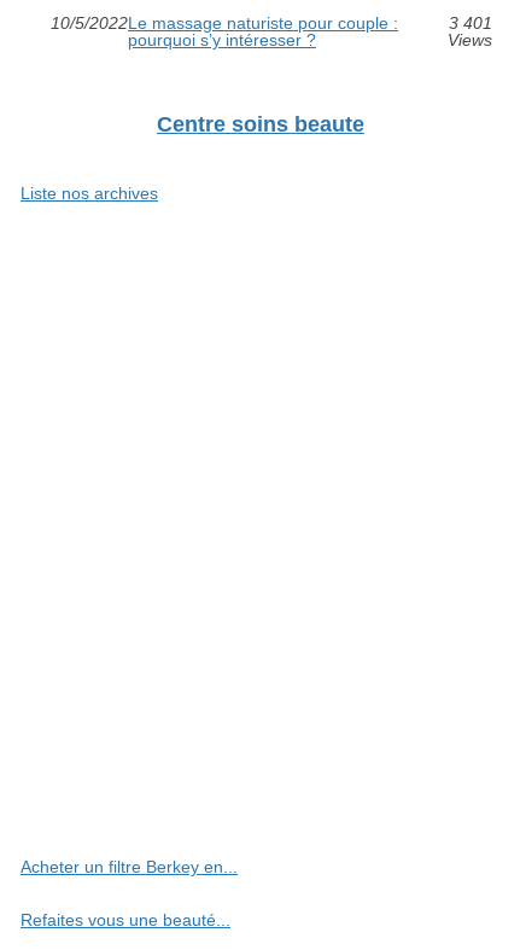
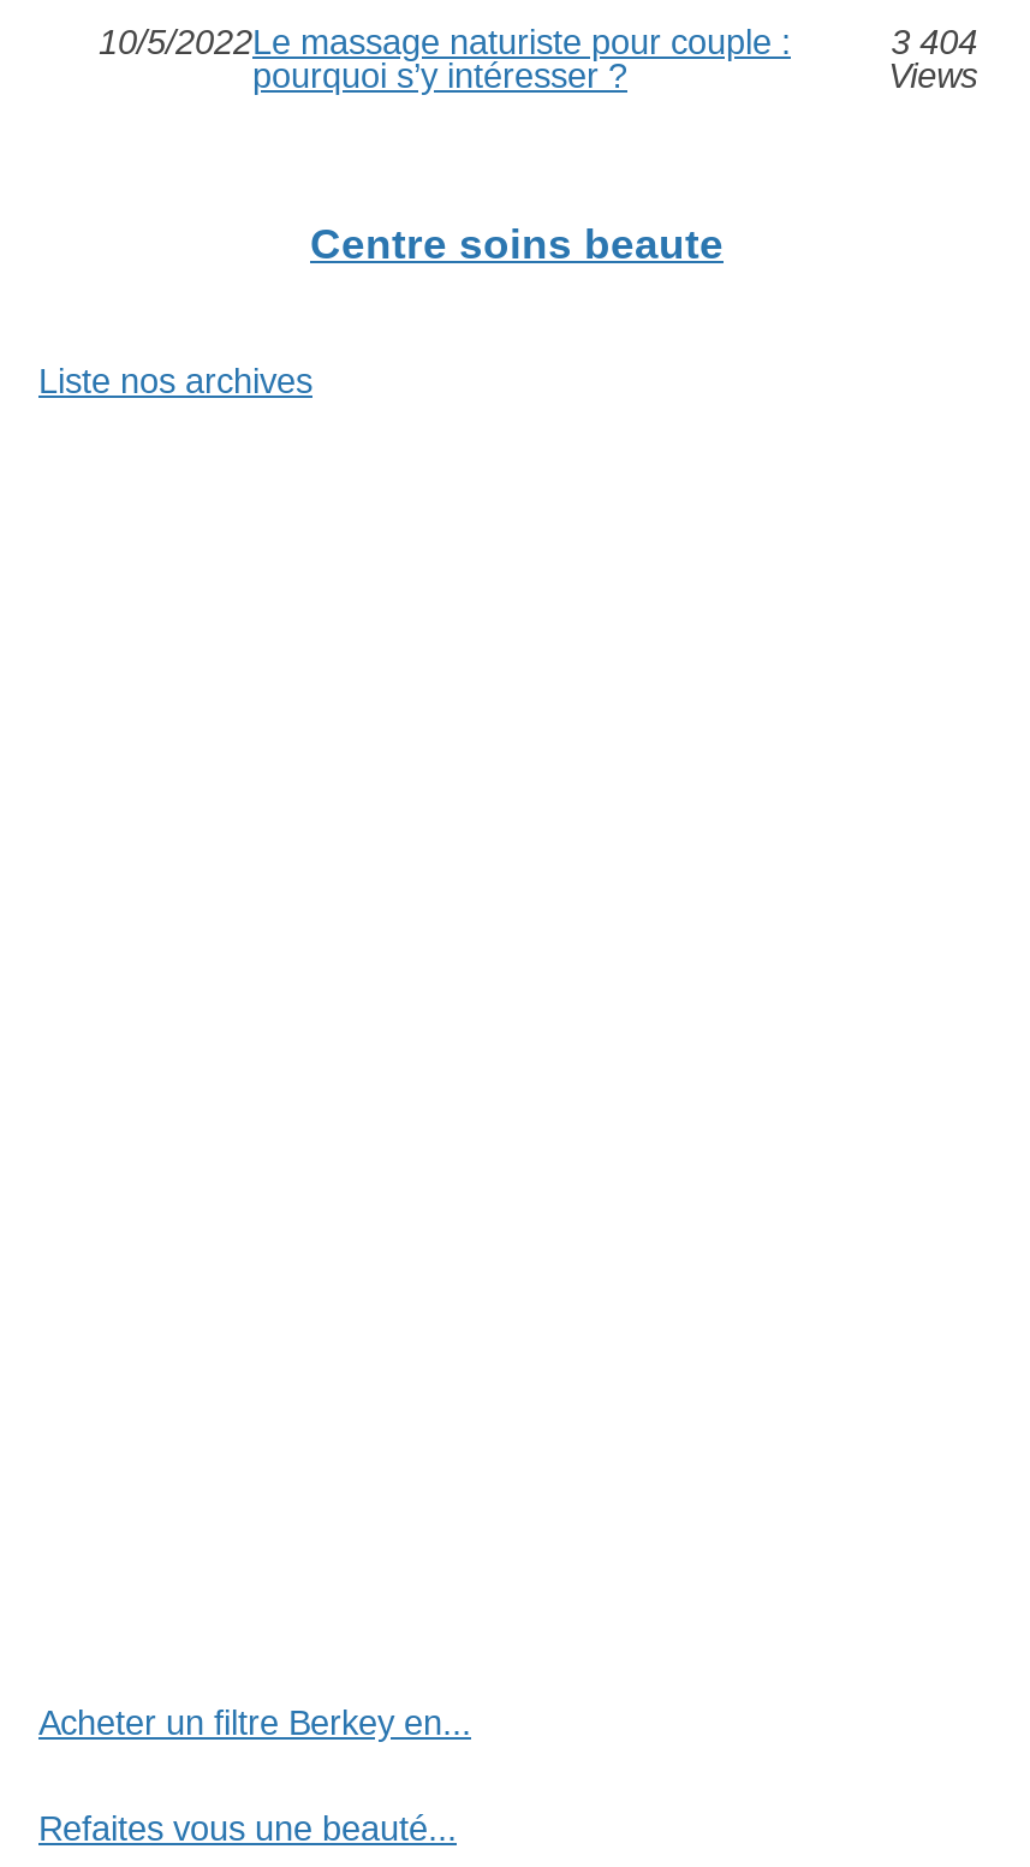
[448,13,492,33] 3 401 -> [891,23,977,61] 3 404

